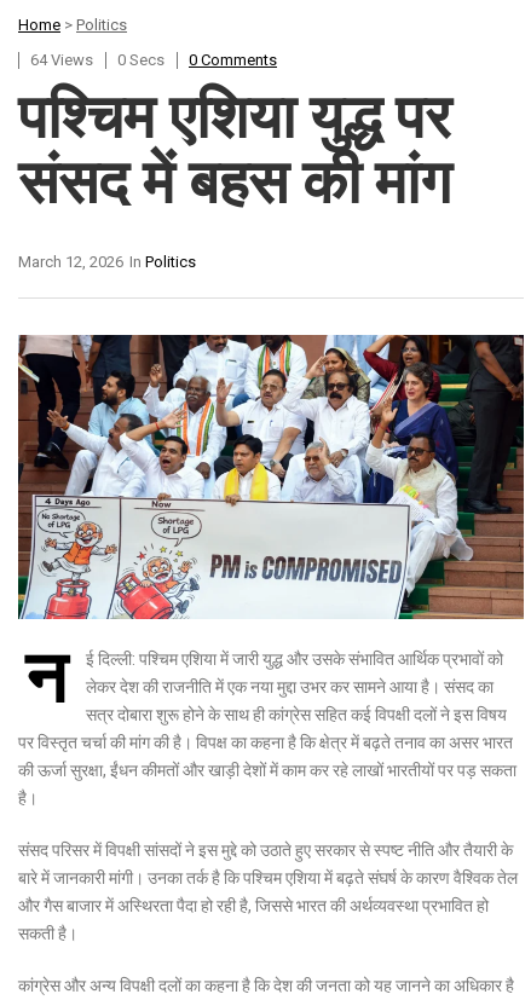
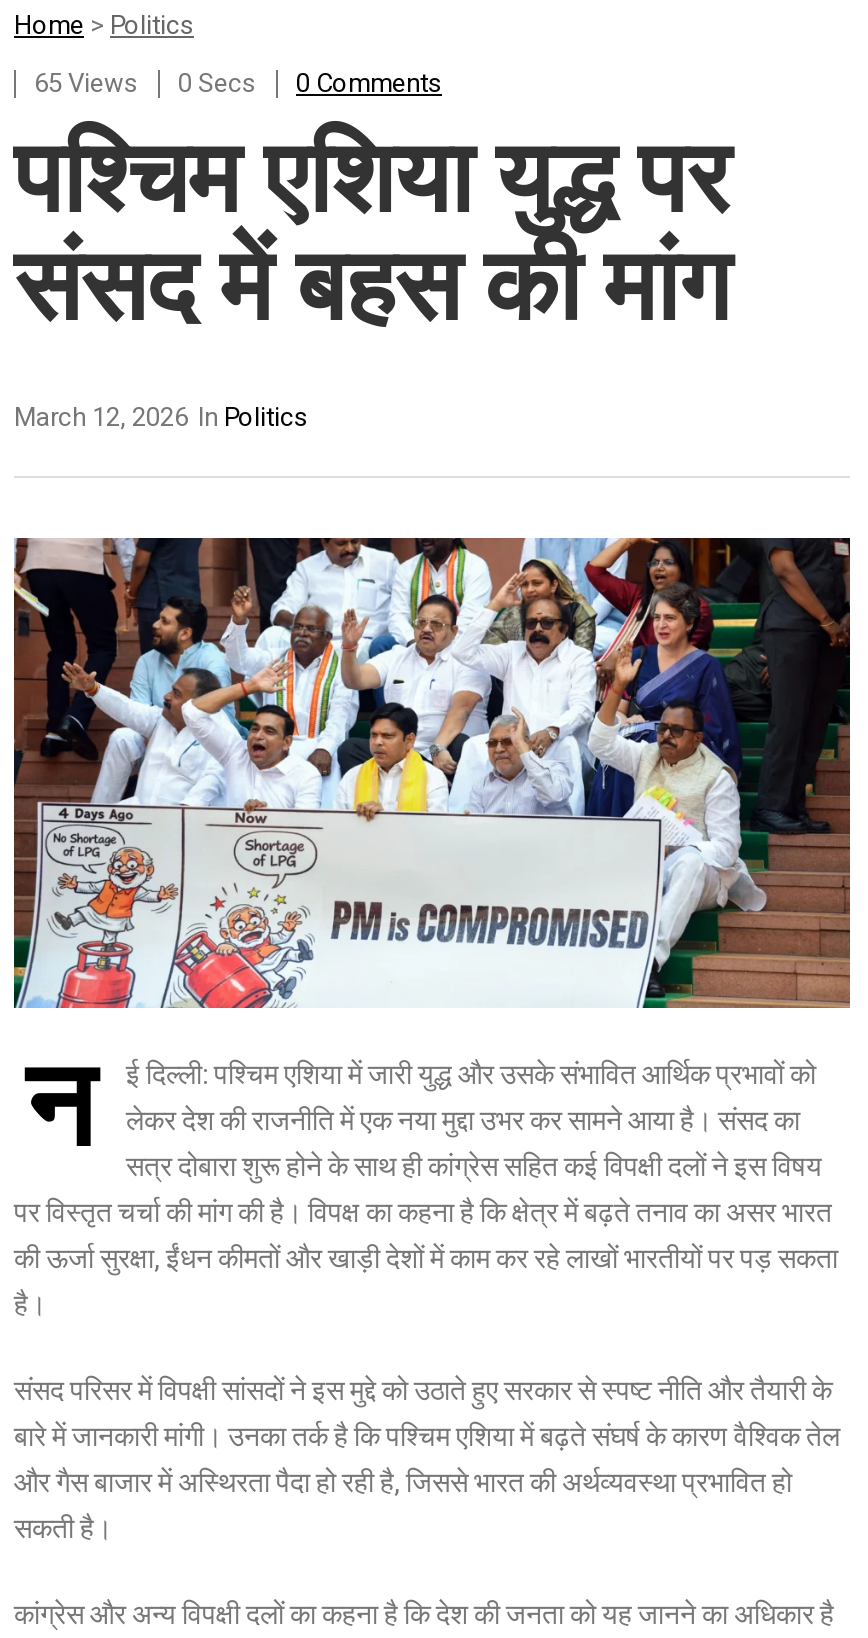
[30,50,277,68] 64 Views 0 Secs 0 Comments -> [34,67,442,97] 65 Views 0 Secs 0 Comments

